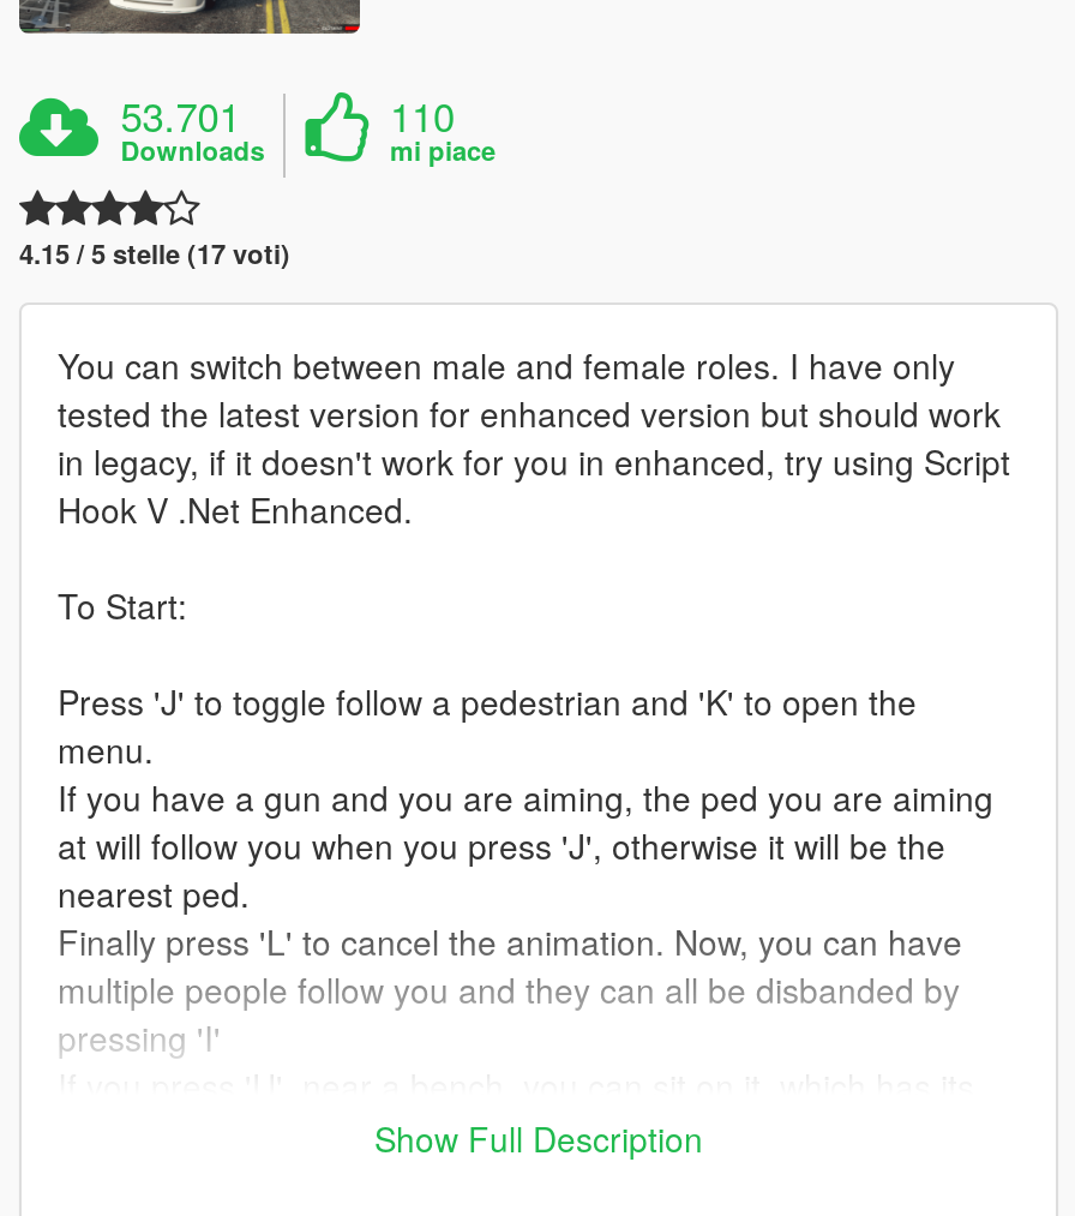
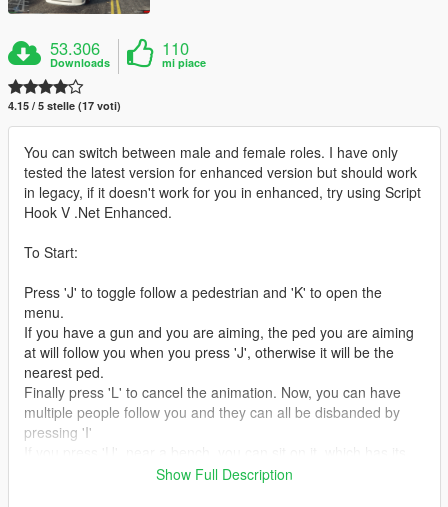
[120,85,240,143] 53.701 -> [50,36,100,60] 53.306

